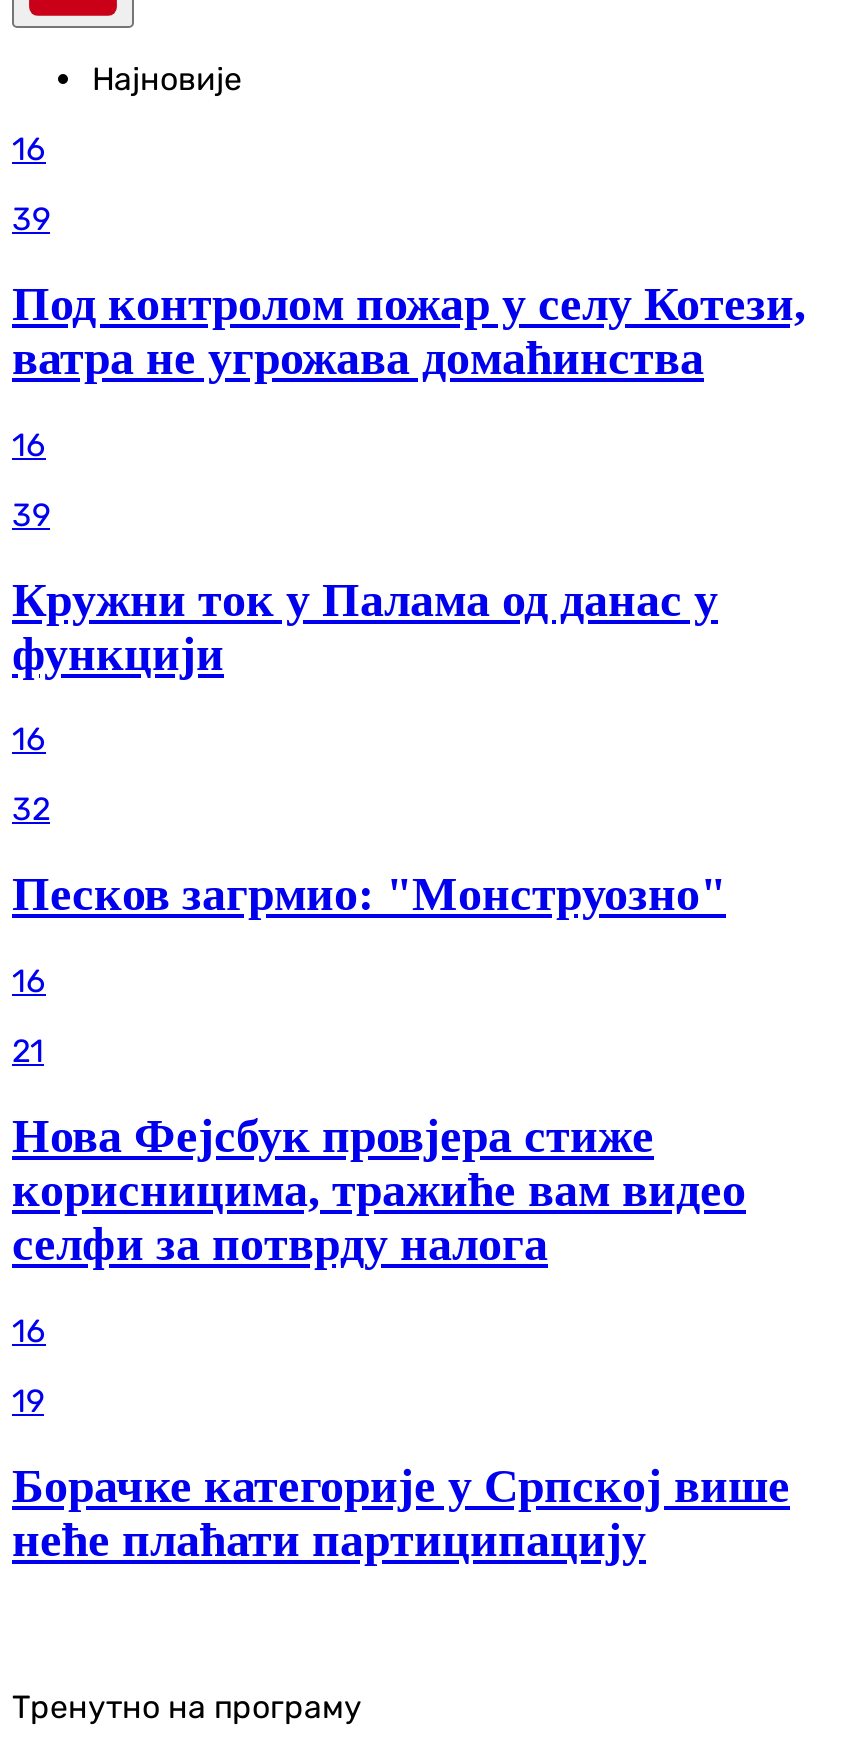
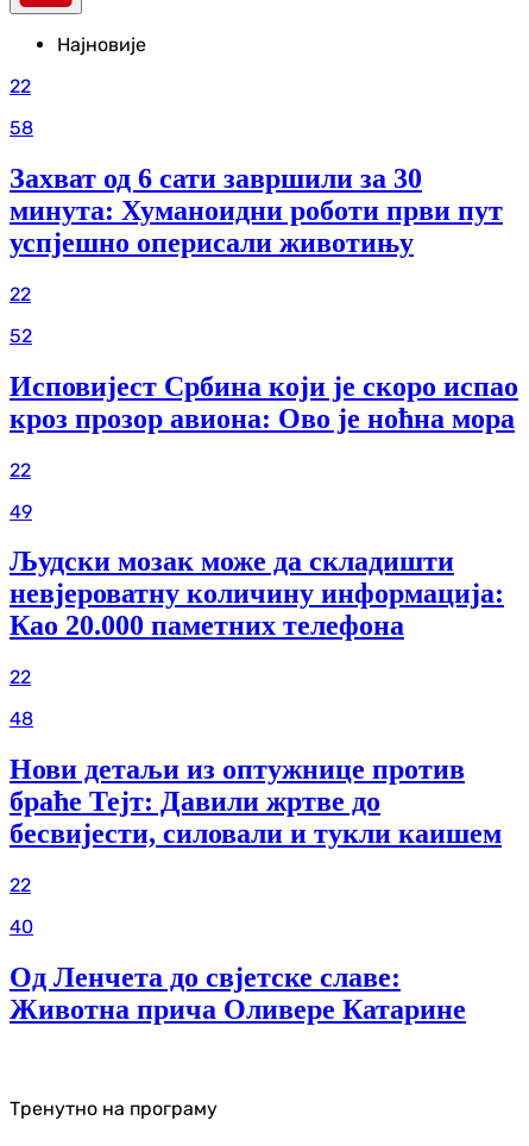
[12,130,46,168] 16 -> [10,75,31,97] 22
[12,200,50,238] 39 -> [10,116,33,139] 58
[12,278,806,384] Под контролом пожар у селу Котези, | ватра не угрожава домаћинства -> [10,163,503,258] Захват од 6 сати завршили за 30 | минута: Хуманоидни роботи први пут | успјешно оперисали животињу
[12,425,46,463] 16 -> [10,283,31,305] 22
[12,495,50,533] 39 -> [10,324,32,347] 52
[12,573,718,679] Кружни ток у Палама од данас у | функцији -> [10,370,518,433] Исповијест Србина који је скоро испао | кроз прозор авиона: Ово је ноћна мора
[12,721,46,759] 16 -> [10,458,31,481] 22
[12,791,50,829] 32 -> [10,500,32,522] 49
[12,869,726,921] Песков загрмио: "Монструозно" -> [10,546,504,641] Људски мозак може да складишти | невјероватну количину информација: | Као 20.000 паметних телефона
[12,963,46,1001] 16 -> [10,666,31,689] 22
[12,1033,44,1071] 21 -> [10,708,33,730] 48
[12,1110,746,1270] Нова Фејсбук провјера стиже | корисницима, тражиће вам видео | селфи за потврду налога -> [10,754,502,849] Нови детаљи из оптужнице против | браће Тејт: Давили жртве до | бесвијести, силовали и тукли каишем
[12,1312,46,1350] 16 -> [10,874,31,896] 22
[12,1382,44,1420] 19 -> [10,915,33,938] 40
[12,1460,790,1566] Борачке категорије у Српској више | неће плаћати партиципацију -> [10,962,466,1025] Од Ленчета до свјетске славе: | Животна прича Оливере Катарине

